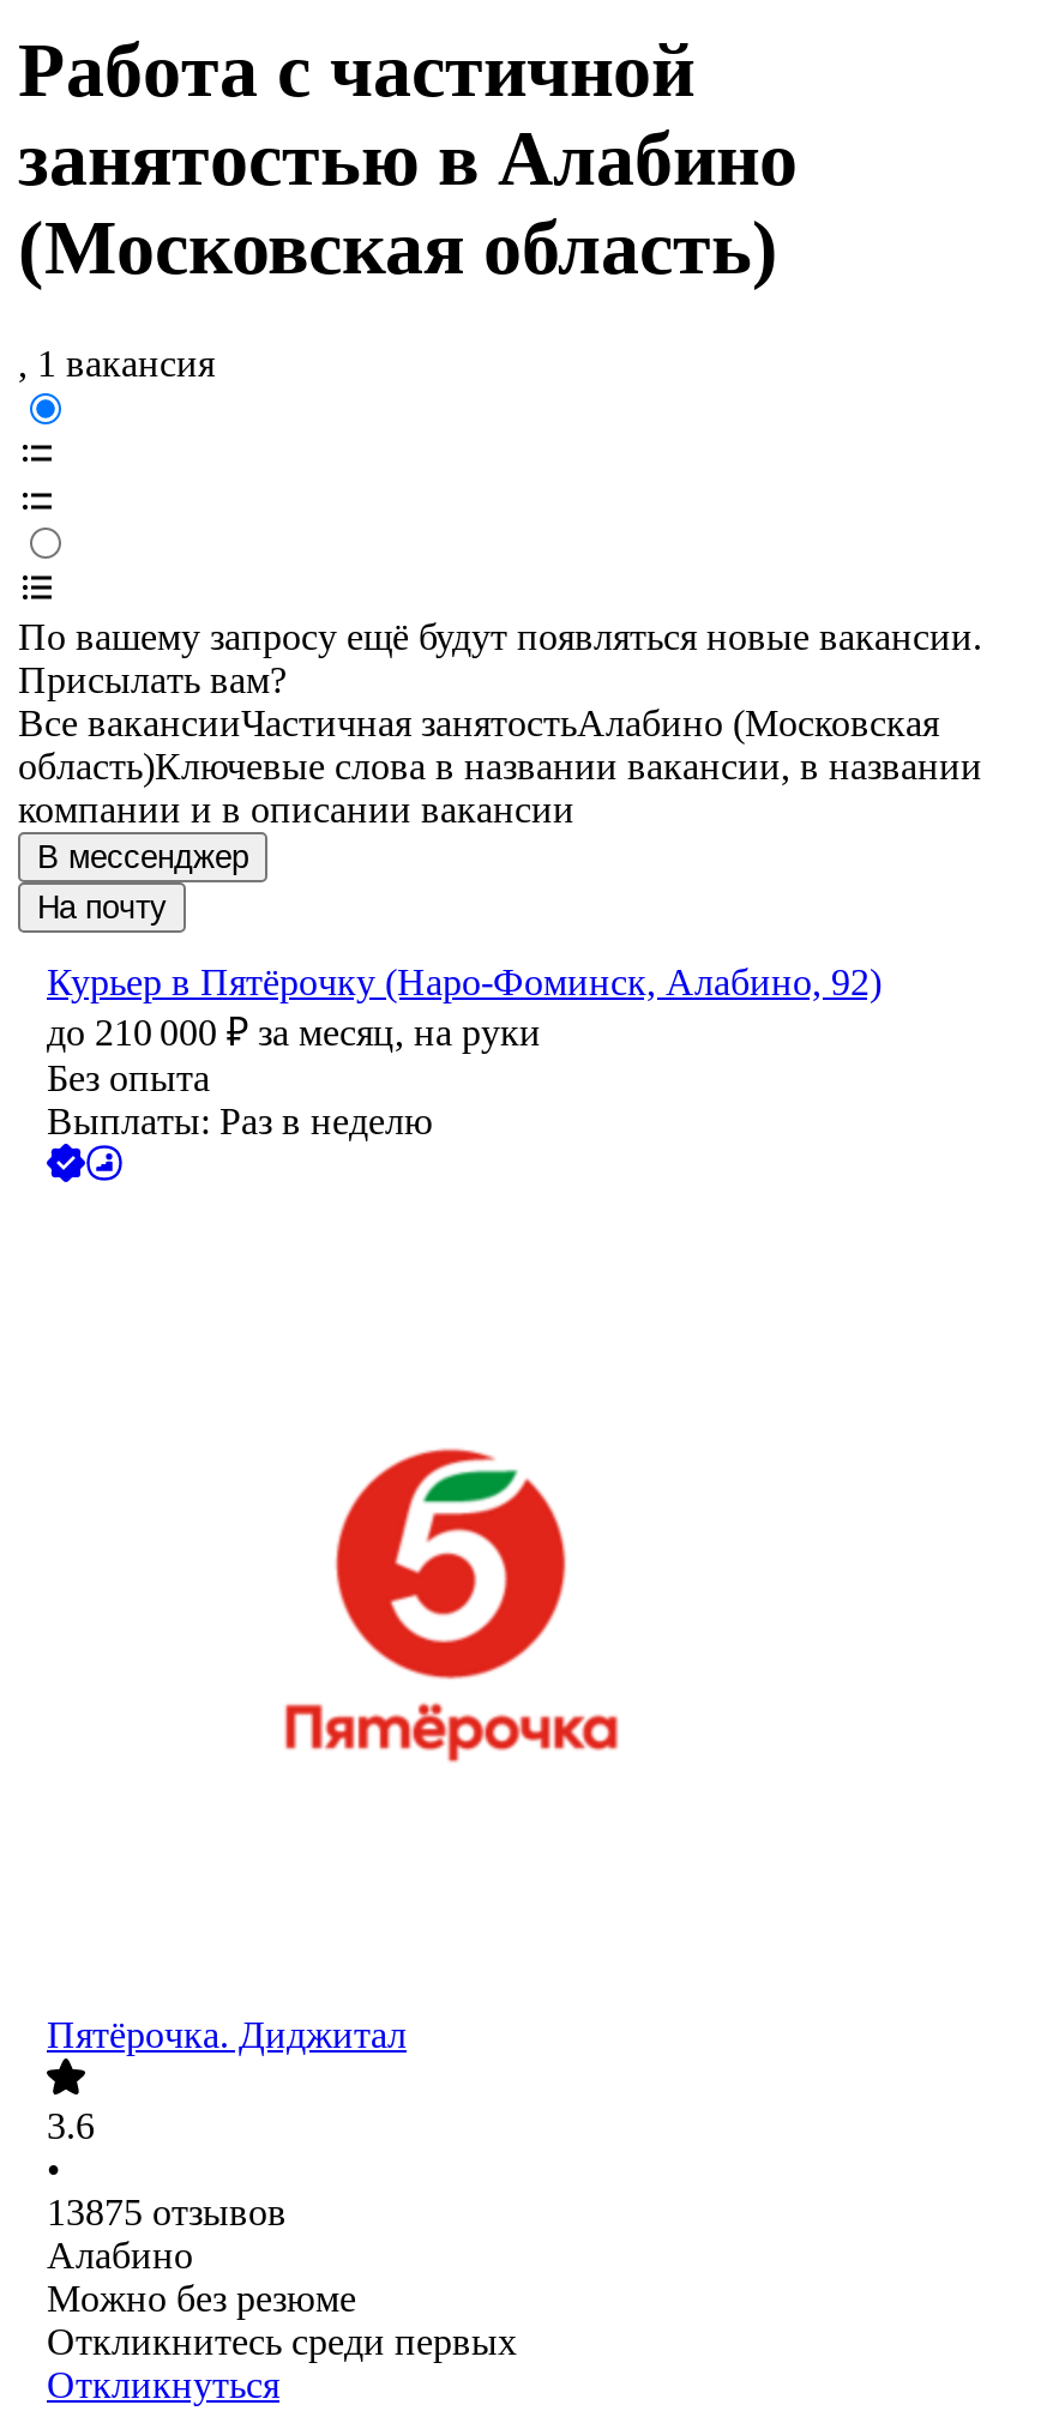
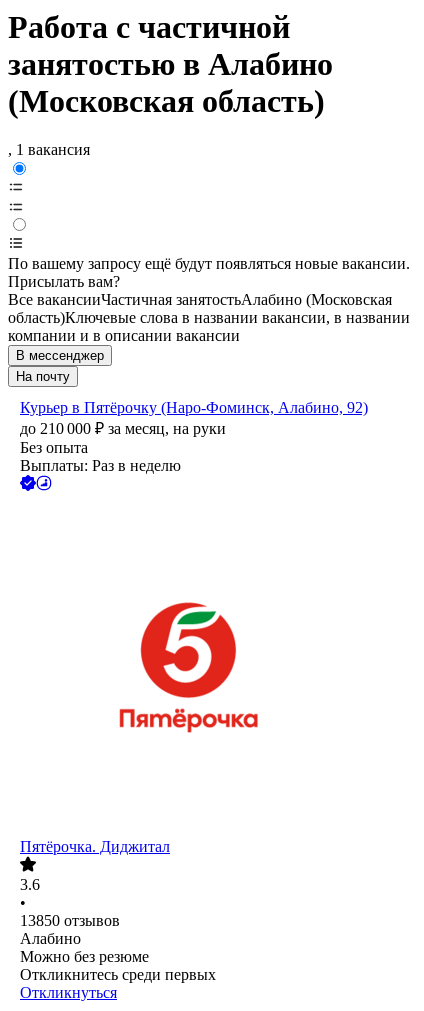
[47,2193,287,2234] 13875 отзывов -> [20,912,120,929] 13850 отзывов

